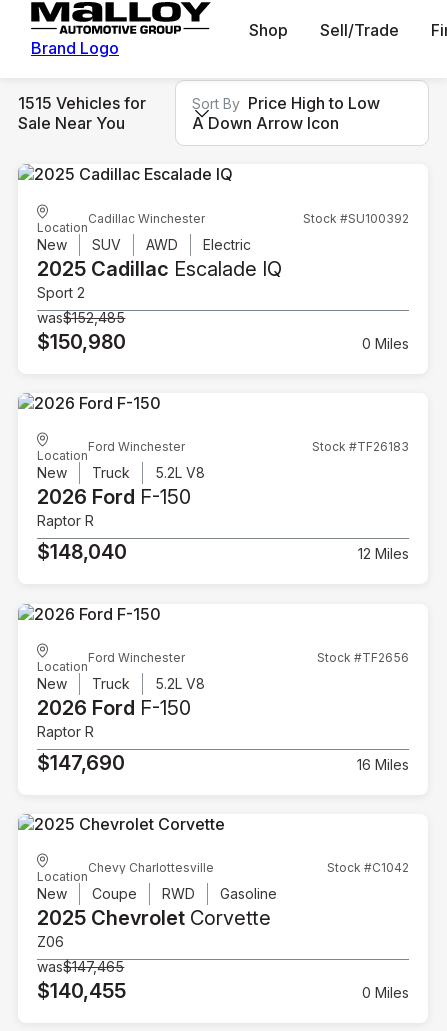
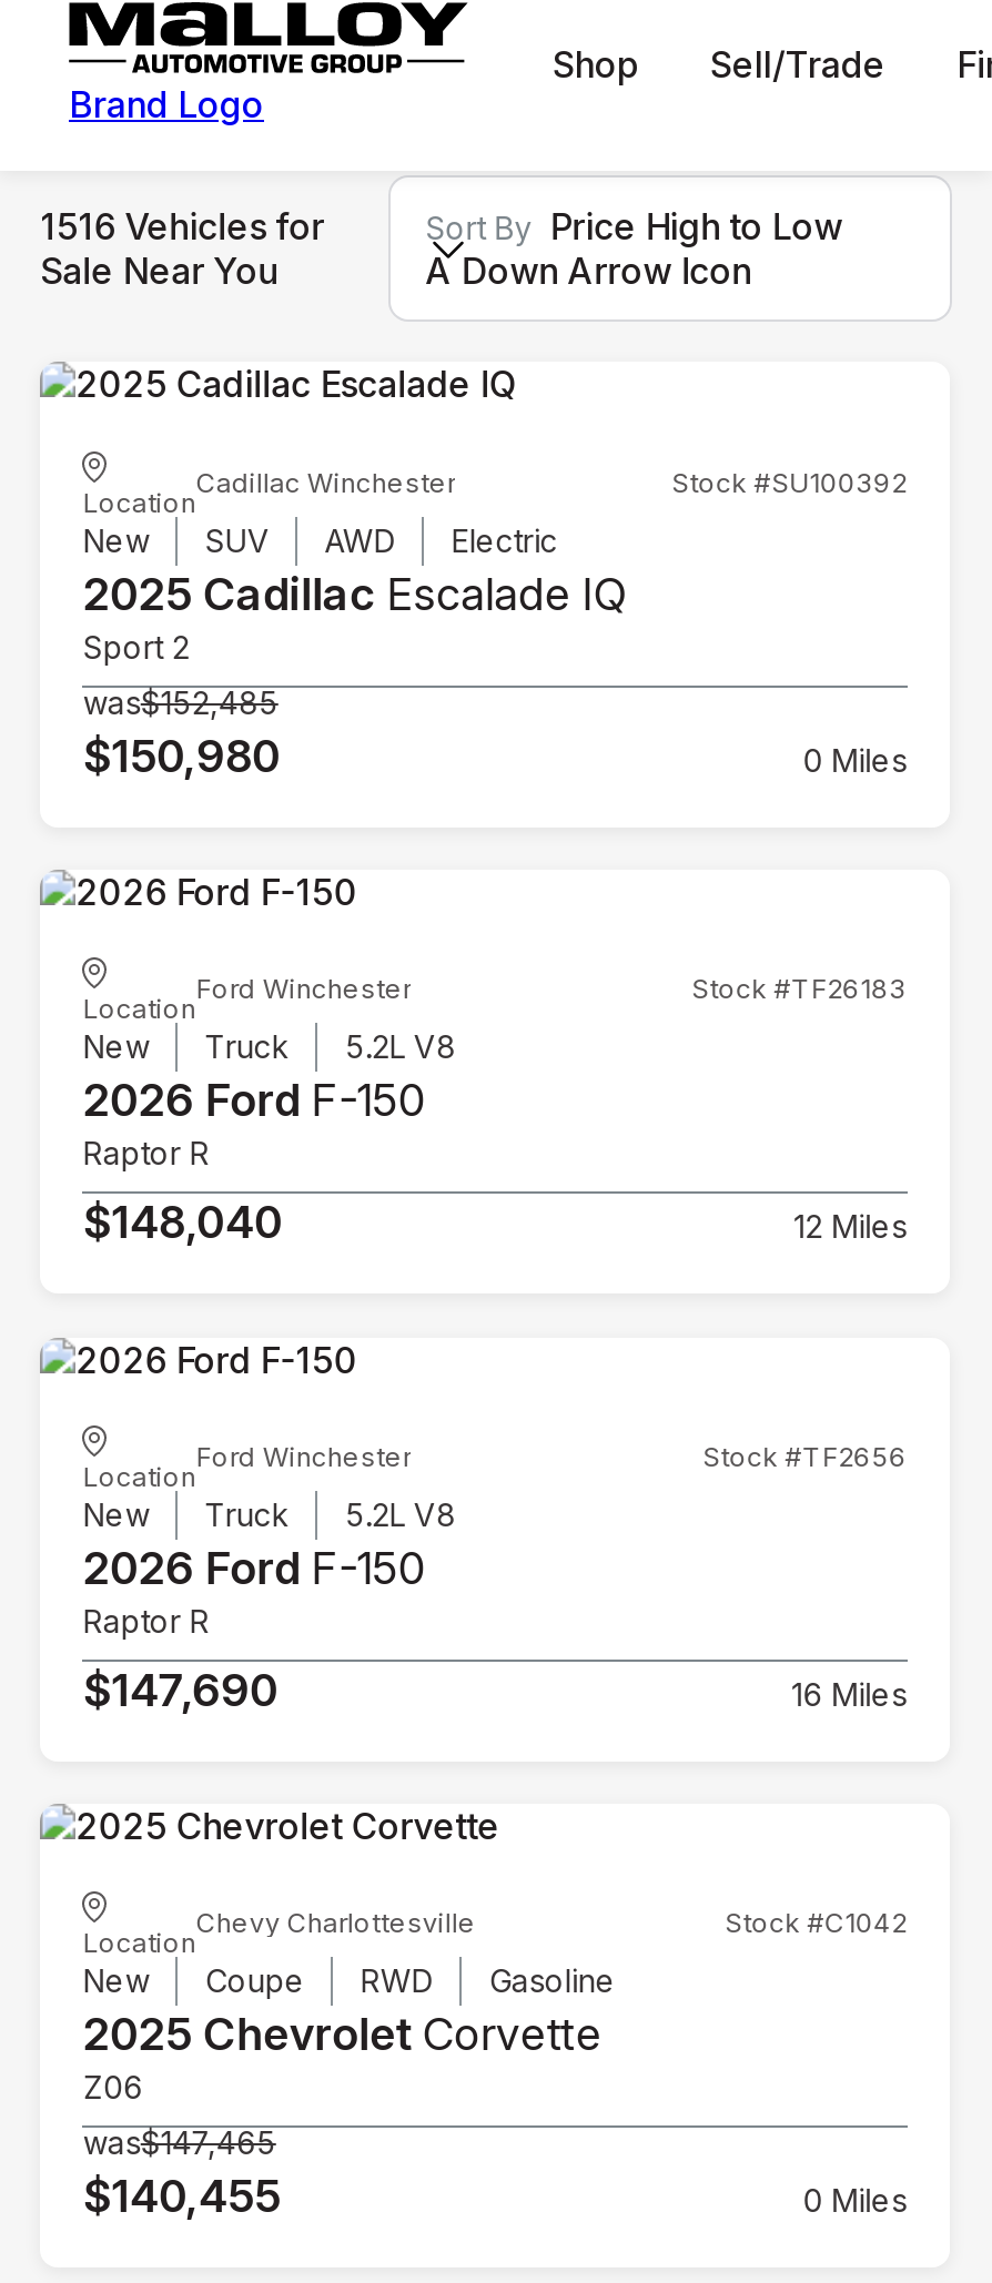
[18,93,146,113] 1515 Vehicles for -> [40,205,324,249] 1516 Vehicles for

